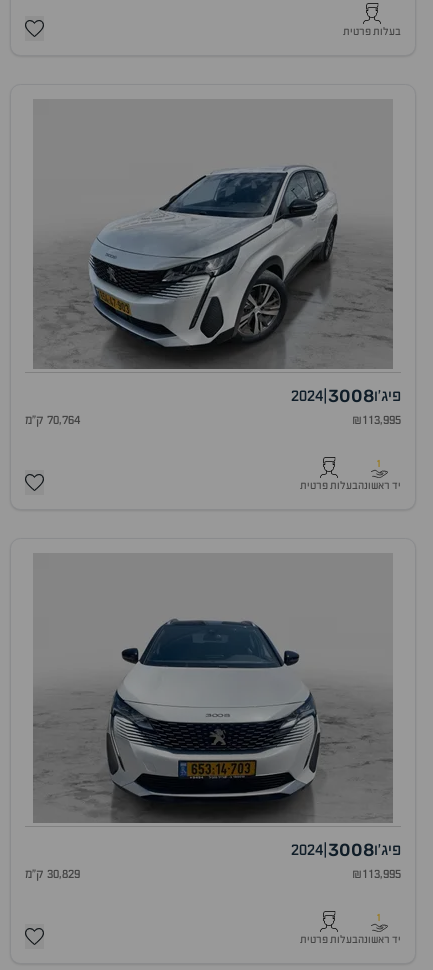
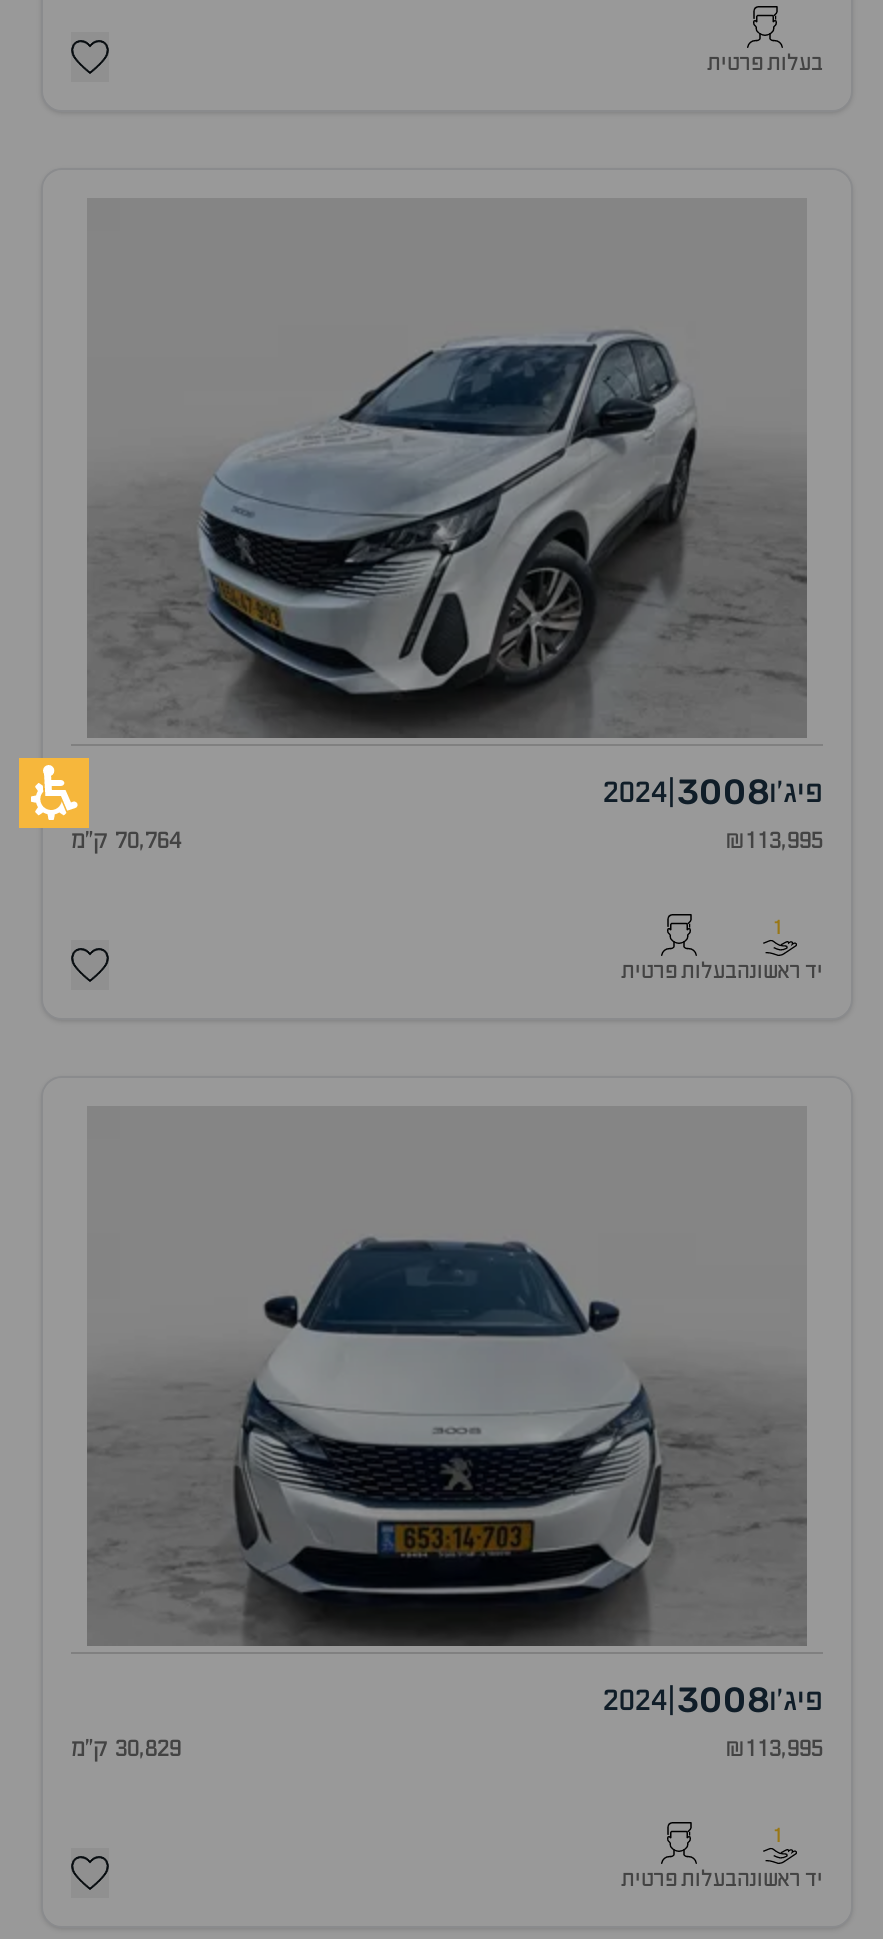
none -> [17,756,91,830] [image]

